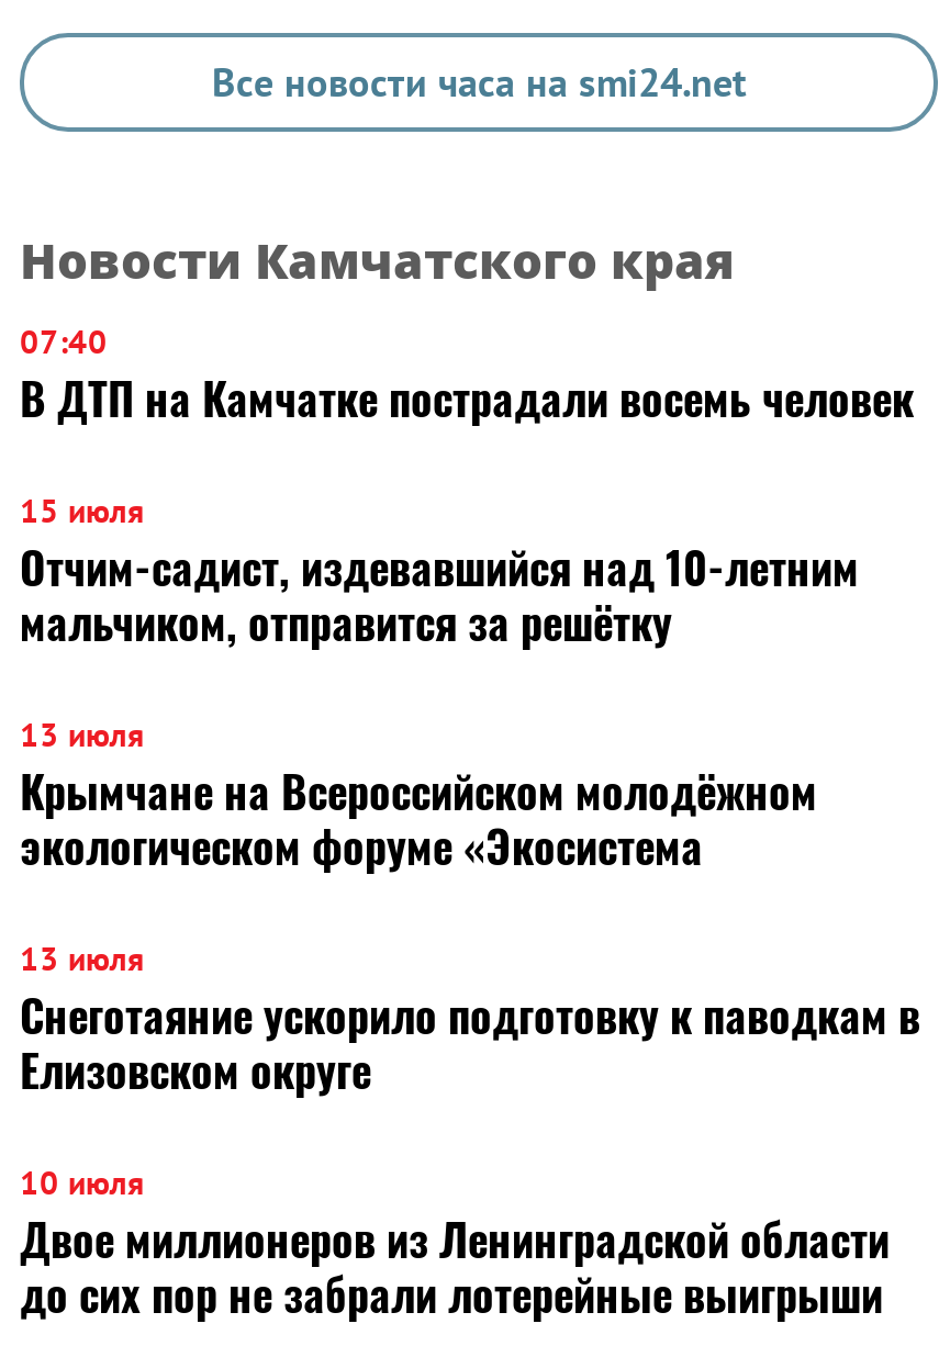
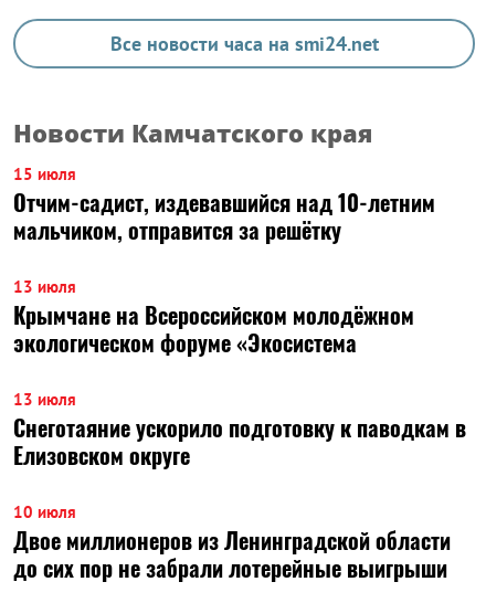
[20,320,914,429] 07:40 | В ДТП на Камчатке пострадали восемь человек -> none

